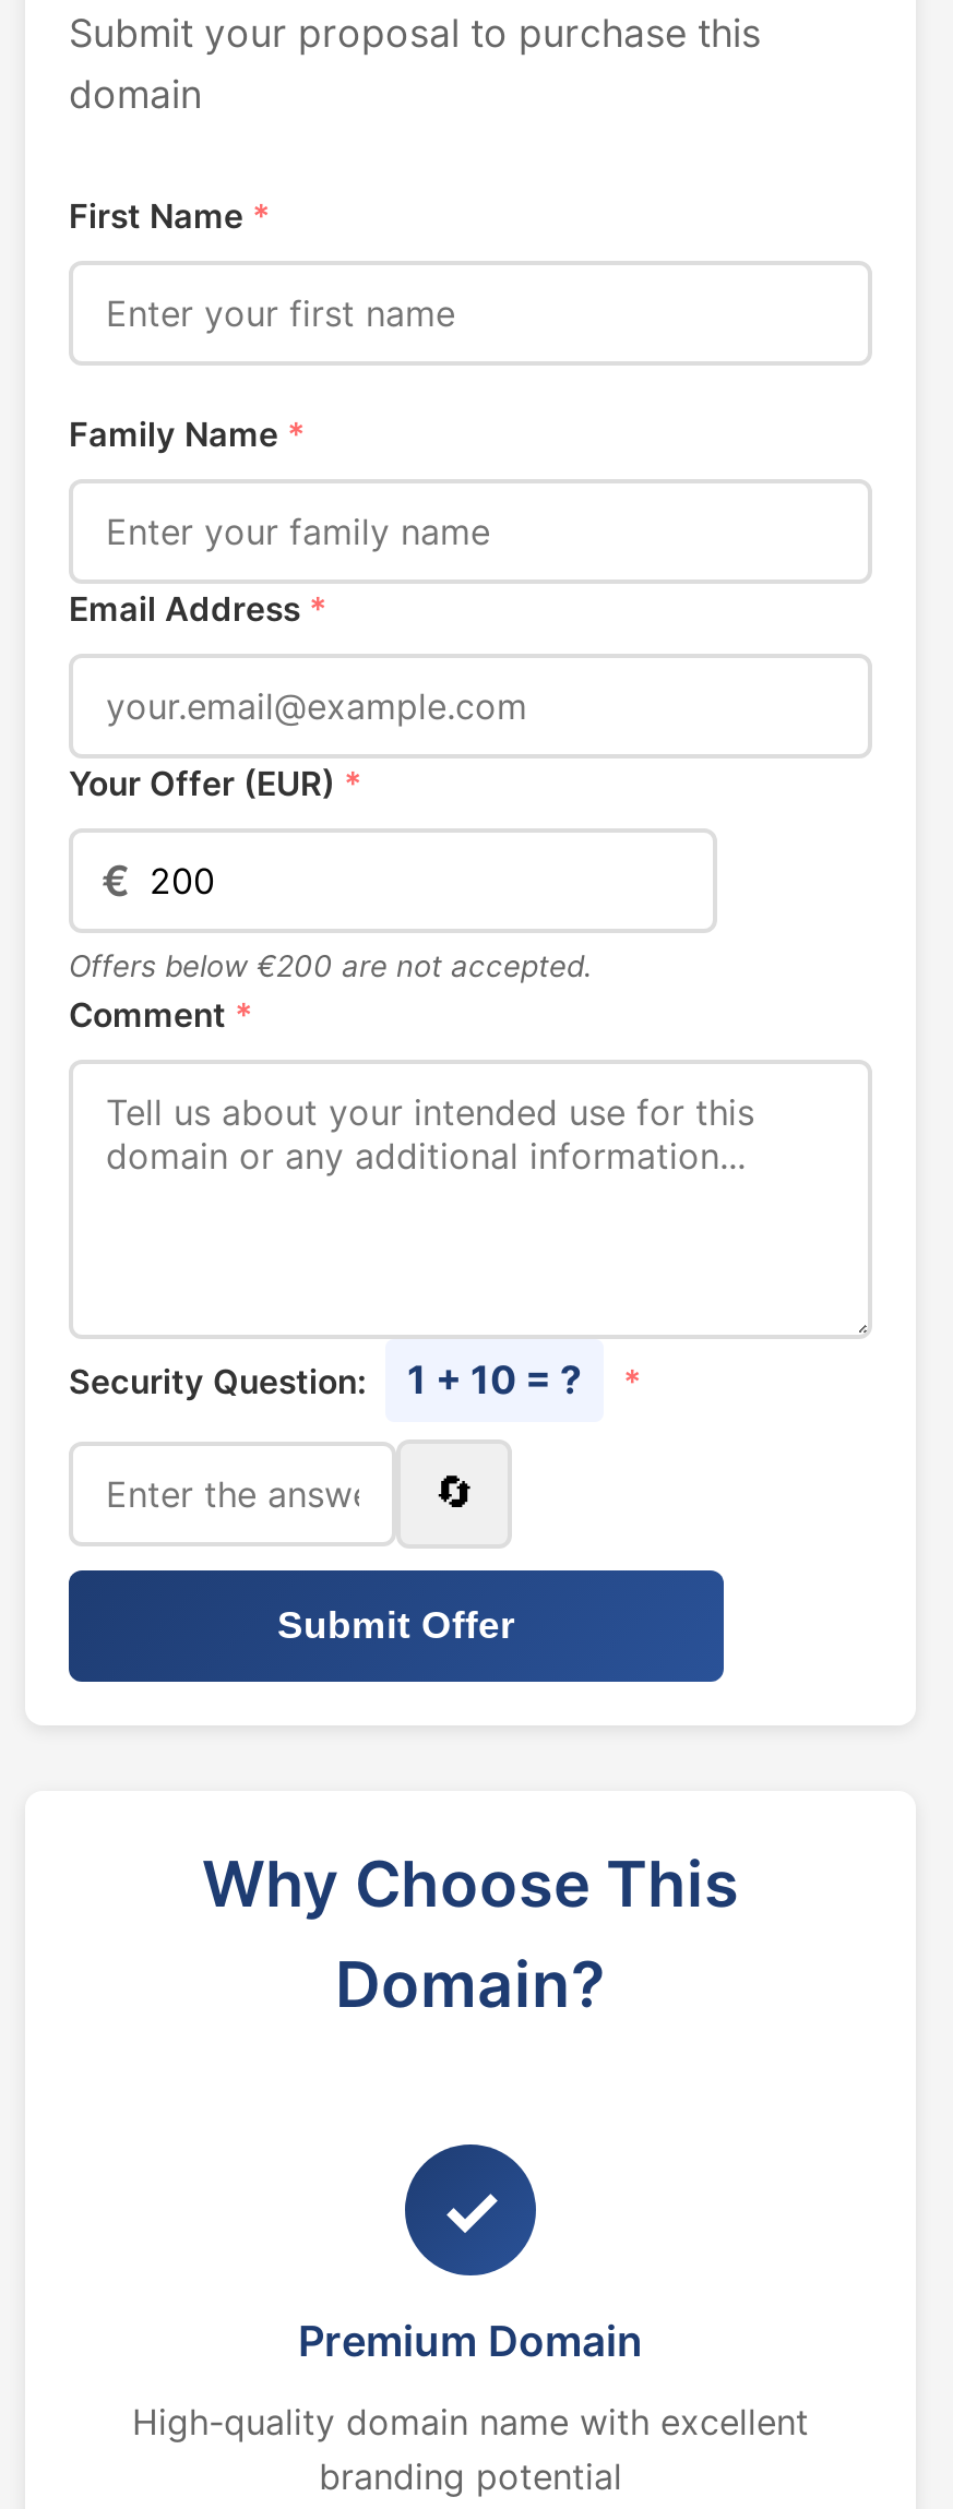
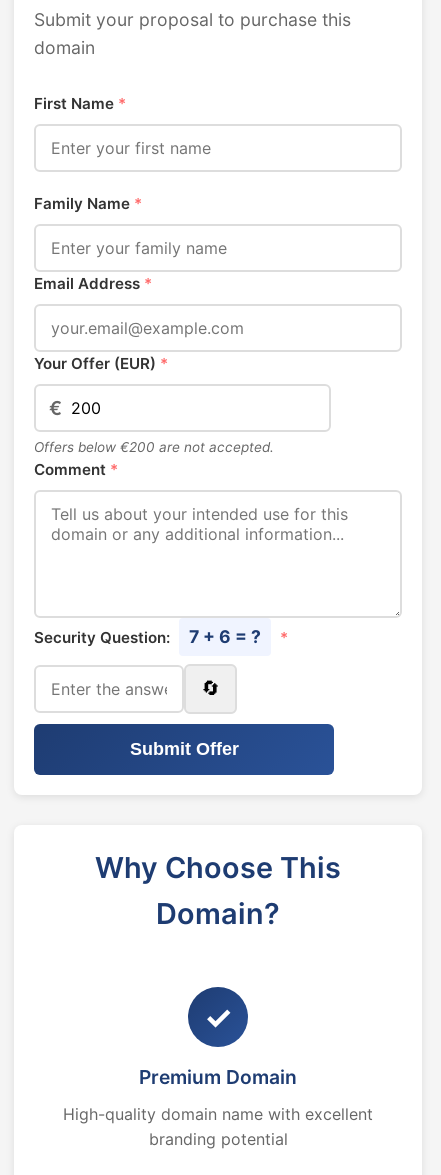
[407,1357,582,1402] 1 + 10 = ? -> [189,626,261,647] 7 + 6 = ?

